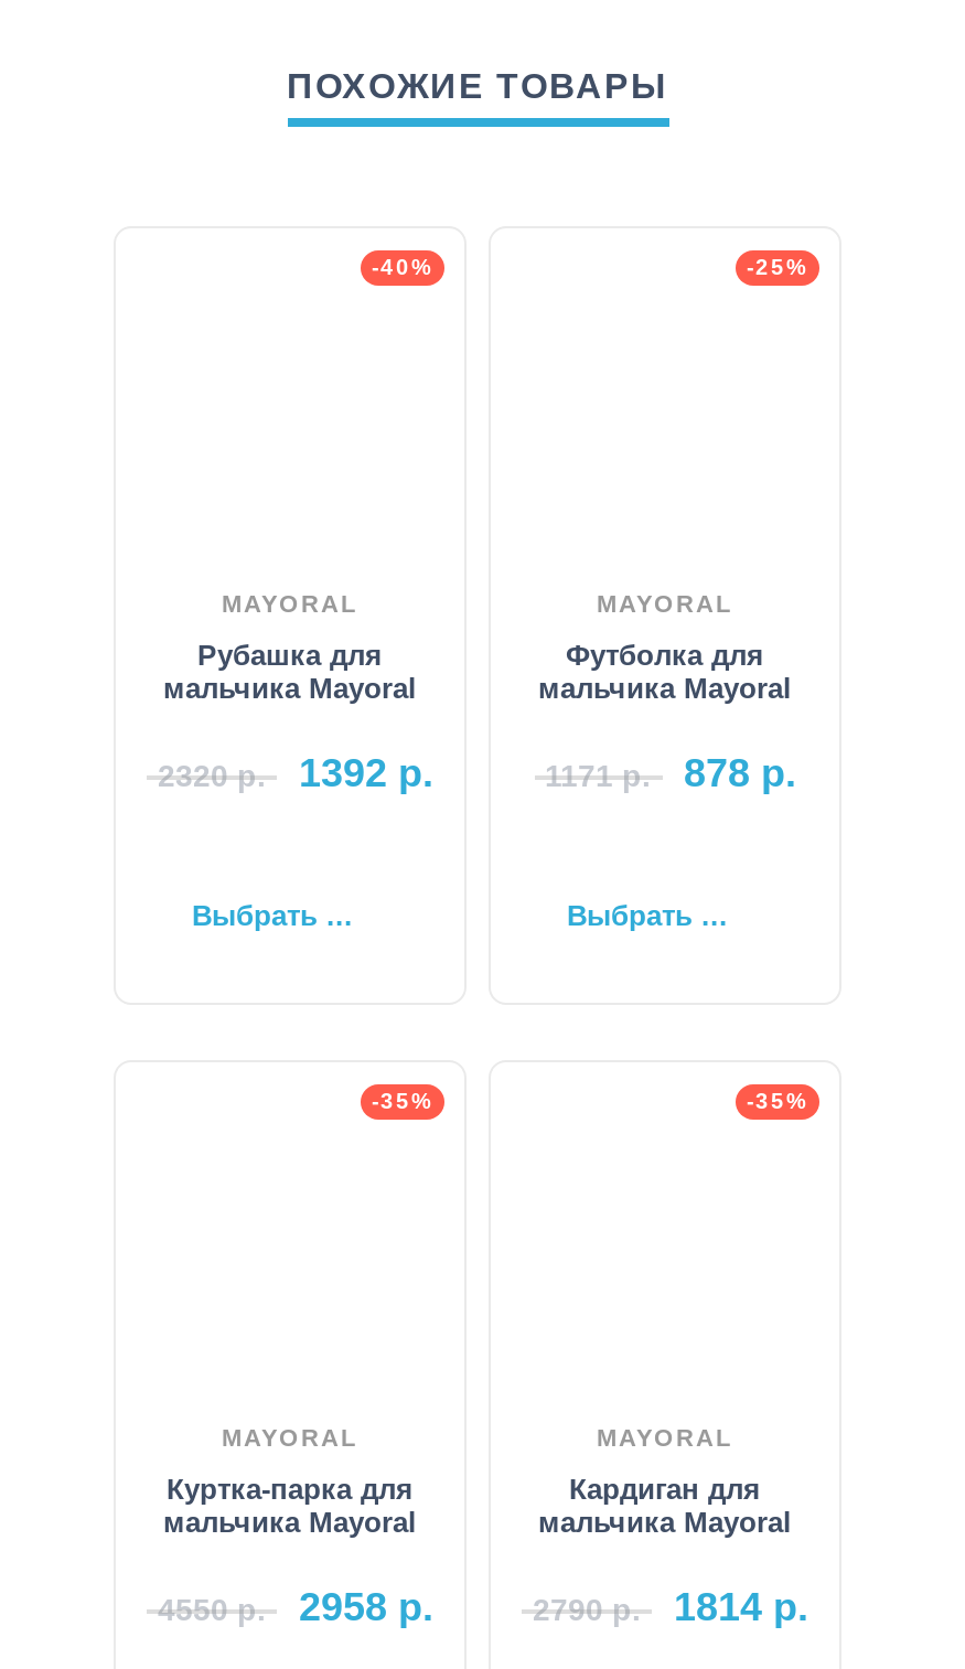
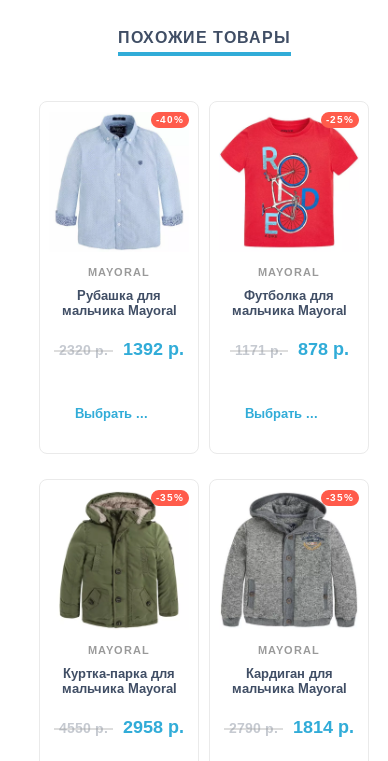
none -> [55,114,184,250] [image]
none -> [219,116,359,249] [image]
none -> [59,491,179,629] [image]
none -> [220,492,358,628] [image]

